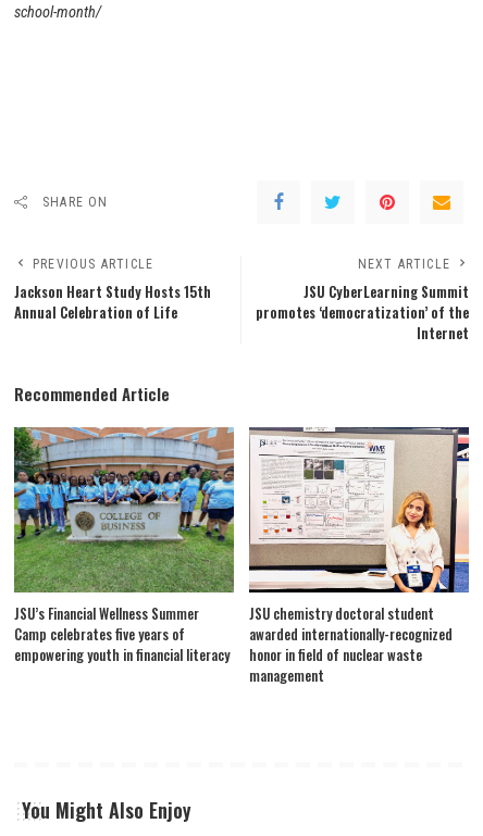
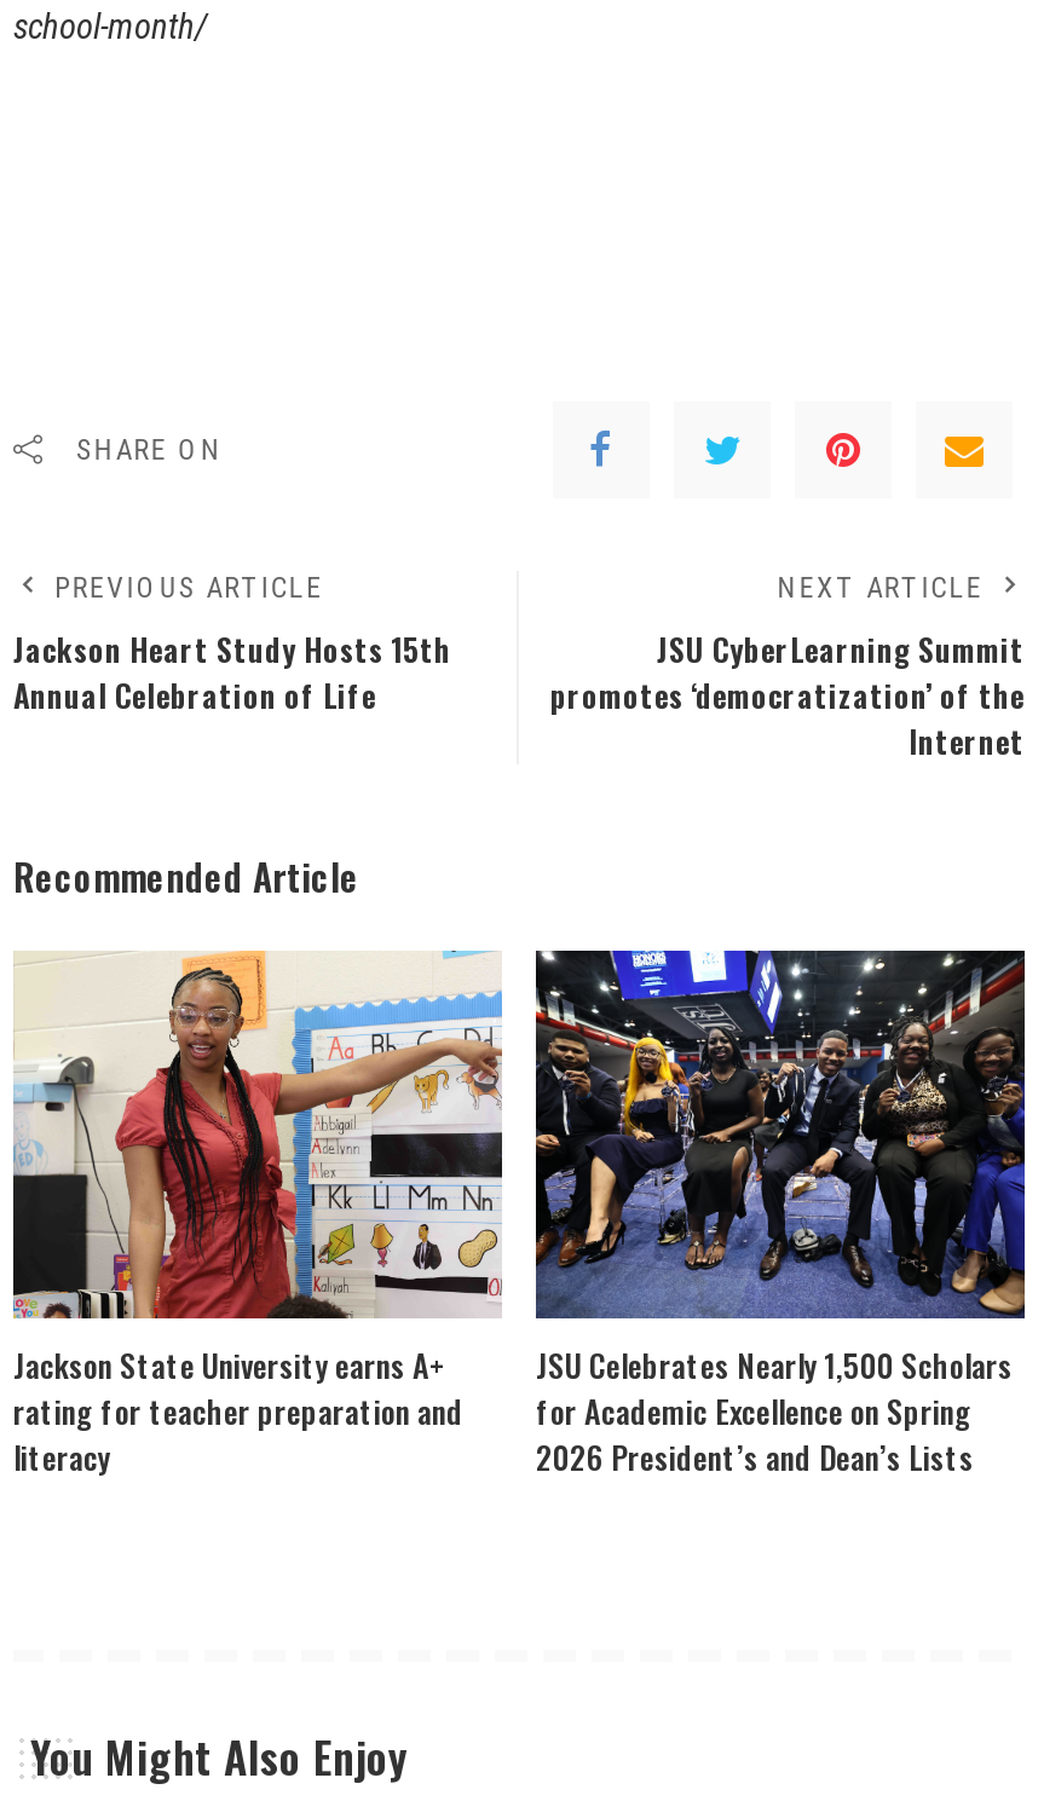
[13,426,235,665] [image] | JSU’s Financial Wellness Summer | Camp celebrates five years of | empowering youth in financial literacy -> [11,951,504,1480] [image] | Jackson State University earns A+ | rating for teacher preparation and | literacy
[248,426,470,686] [image] | JSU chemistry doctoral student | awarded internationally-recognized | honor in field of nuclear waste | management -> [536,948,1027,1480] [image] | JSU Celebrates Nearly 1,500 Scholars | for Academic Excellence on Spring | 2026 President’s and Dean’s Lists

